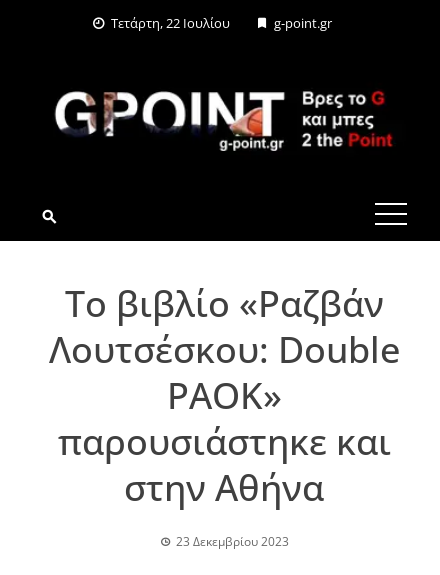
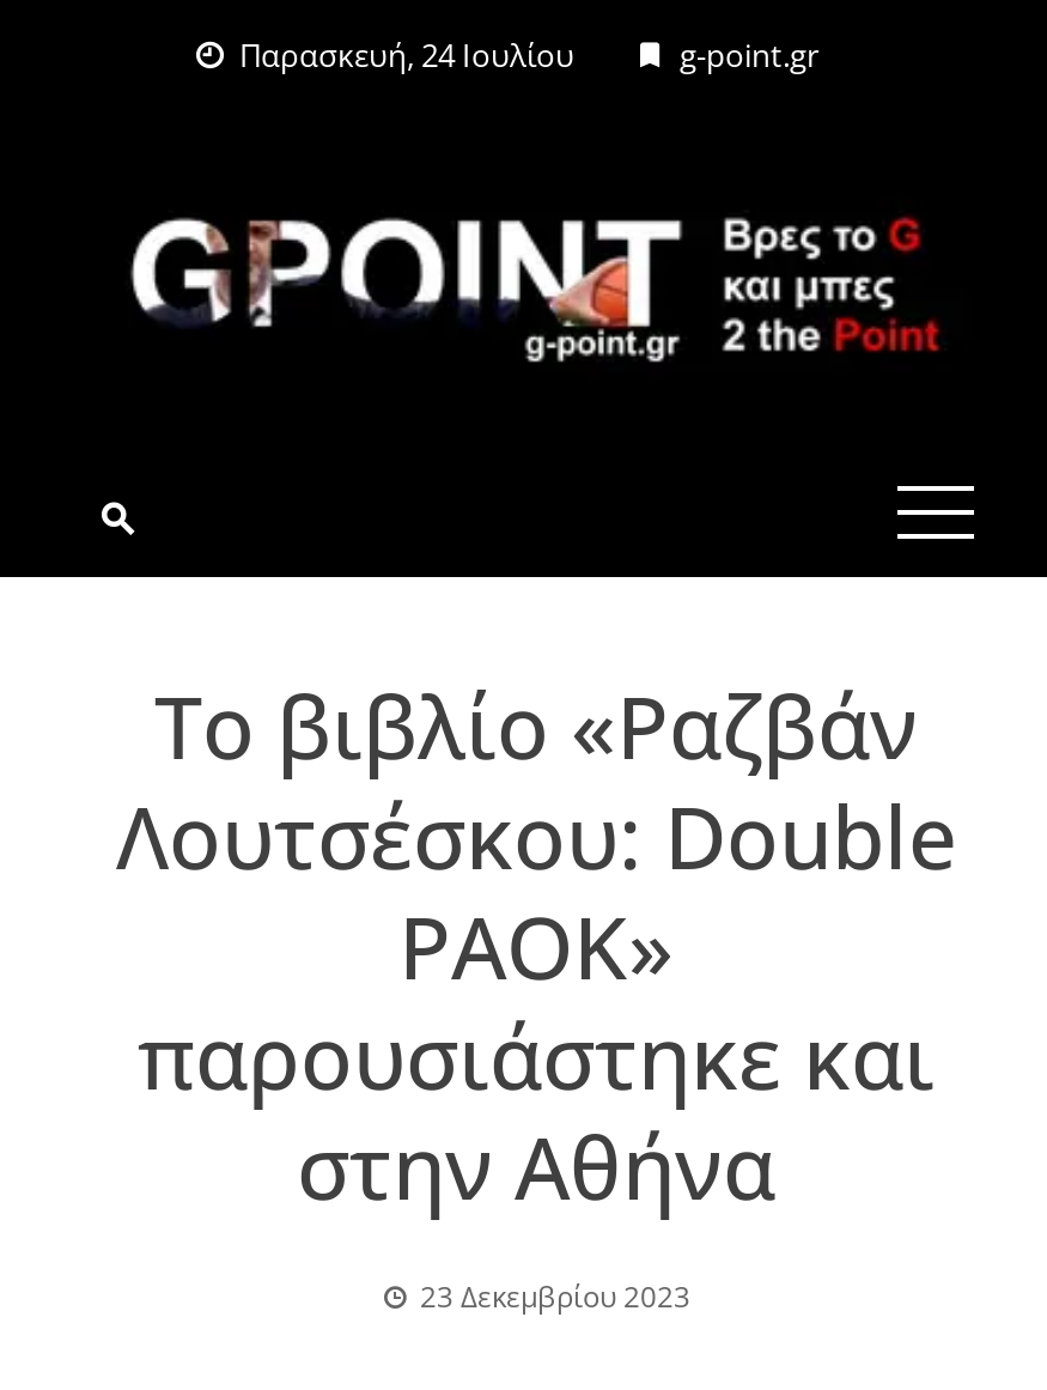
[110,14,229,32] Τετάρτη, 22 Ιουλίου -> [239,34,574,77] Παρασκευή, 24 Ιουλίου

